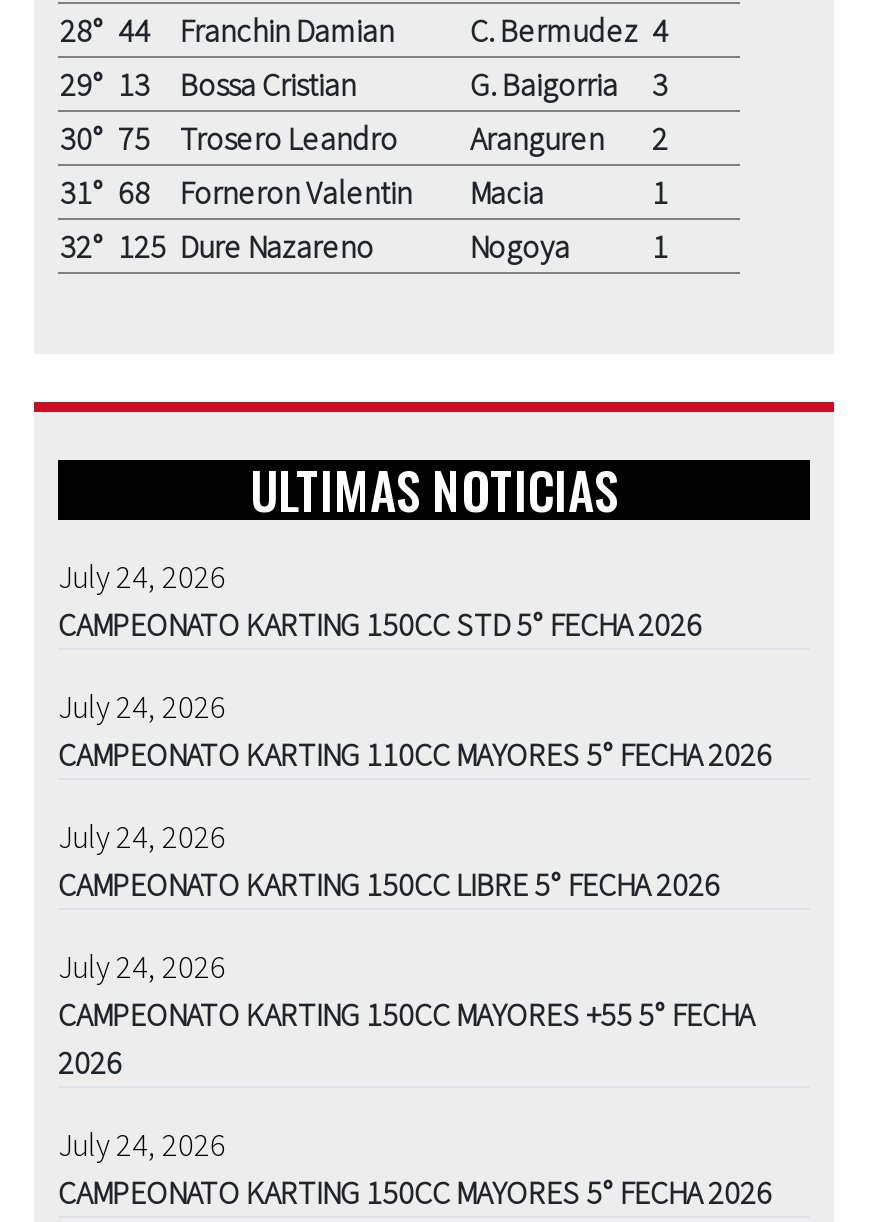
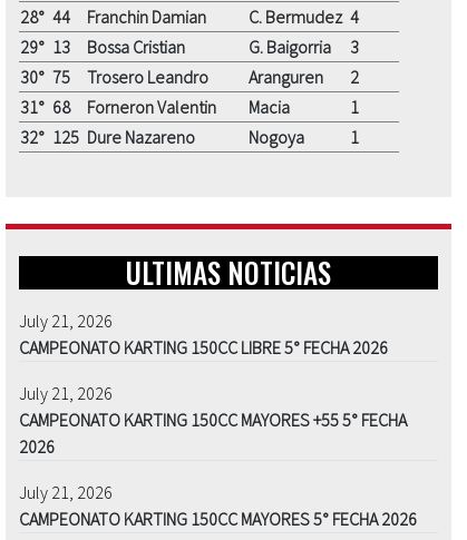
[58,556,772,856] July 24, 2026 | CAMPEONATO KARTING 150CC STD 5° FECHA 2026 | July 24, 2026 | CAMPEONATO KARTING 110CC MAYORES 5° FECHA 2026 | July 24, 2026 -> [19,309,113,332] July 21, 2026
[58,946,226,986] July 24, 2026 -> [19,382,113,404] July 21, 2026
[58,1124,226,1164] July 24, 2026 -> [19,481,113,503] July 21, 2026

